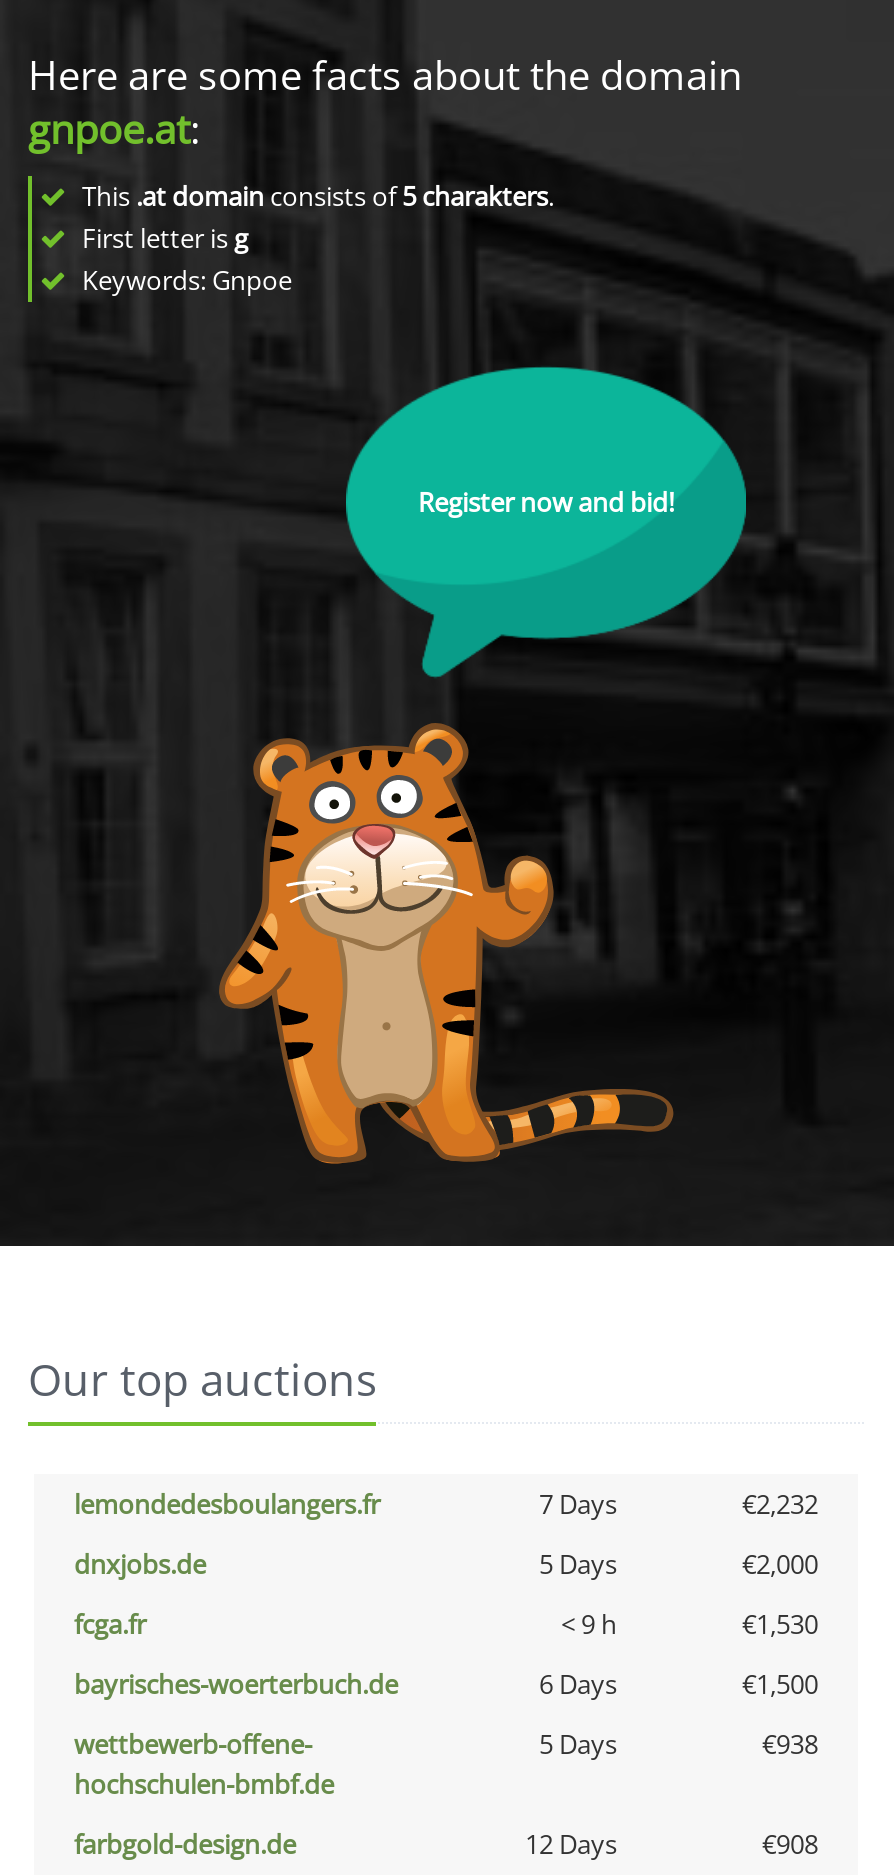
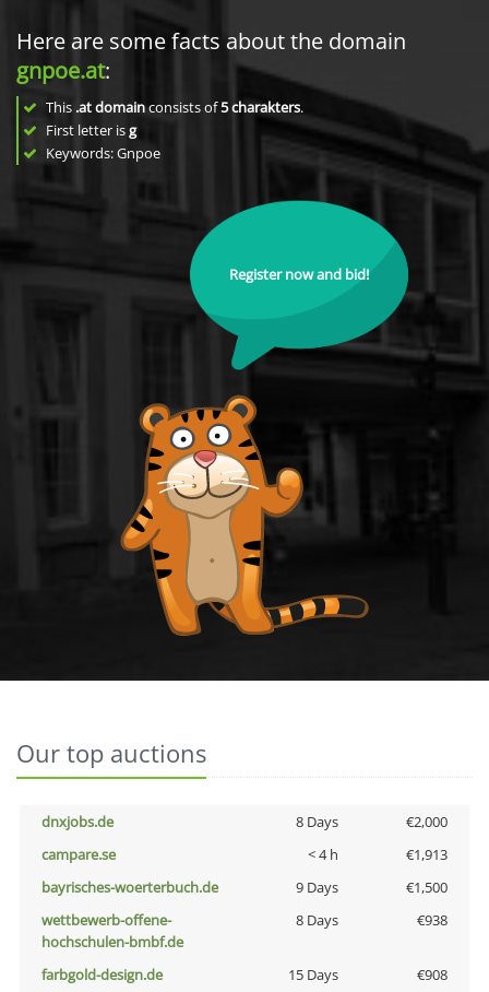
[74,1486,818,1522] lemondedesboulangers.fr | 7 Days | €2,232 -> none
[539,1546,617,1582] 5 Days -> [295,812,338,831] 8 Days
[74,1606,818,1642] fcga.fr | < 9 h | €1,530 -> [41,845,448,864] campare.se | < 4 h | €1,913
[539,1666,617,1702] 6 Days -> [295,877,338,897] 9 Days
[539,1726,617,1762] 5 Days -> [295,910,338,930] 8 Days
[525,1826,617,1862] 12 Days -> [288,965,338,984] 15 Days

